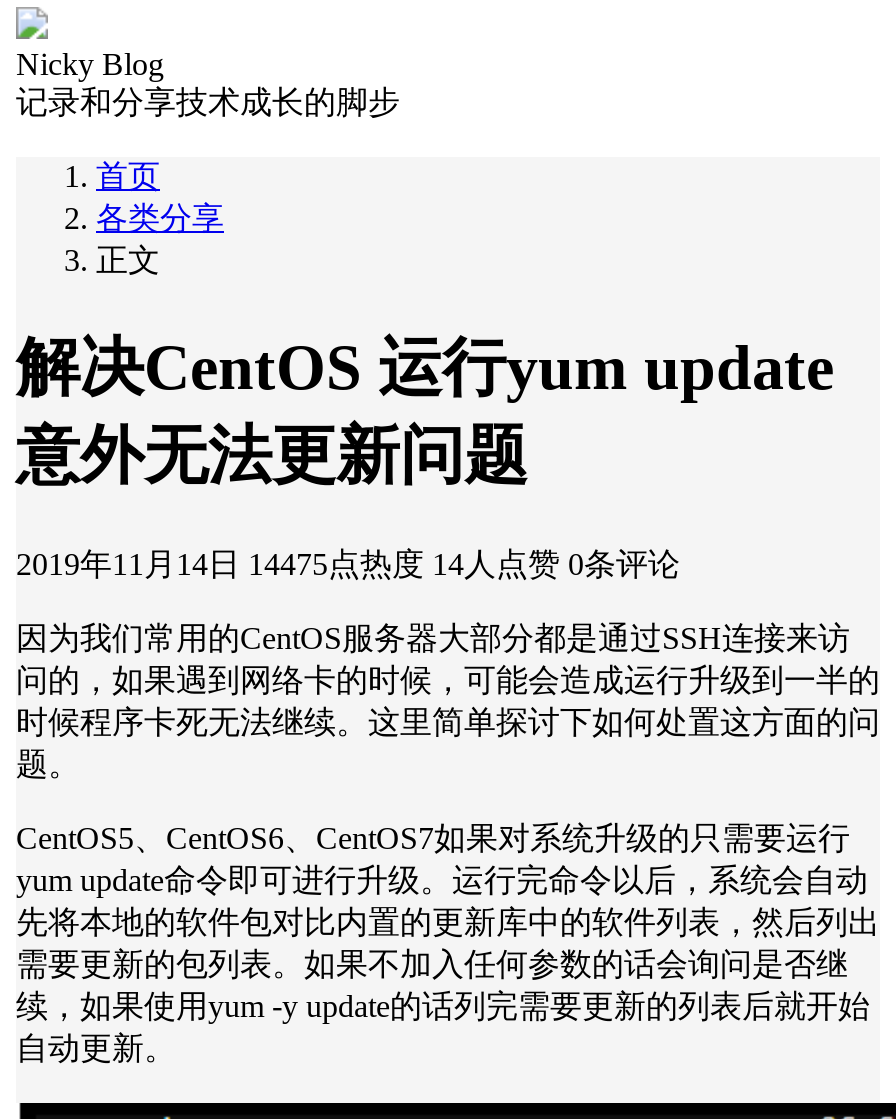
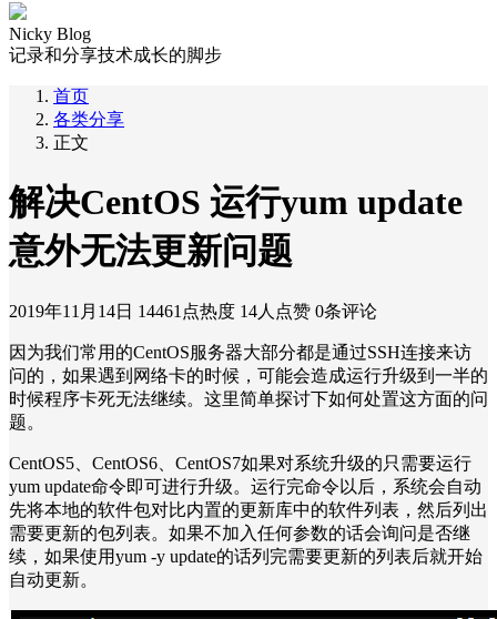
[16,547,680,581] 2019年11月14日 14475点热度 14人点赞 0条评论 -> [9,302,377,320] 2019年11月14日 14461点热度 14人点赞 0条评论

